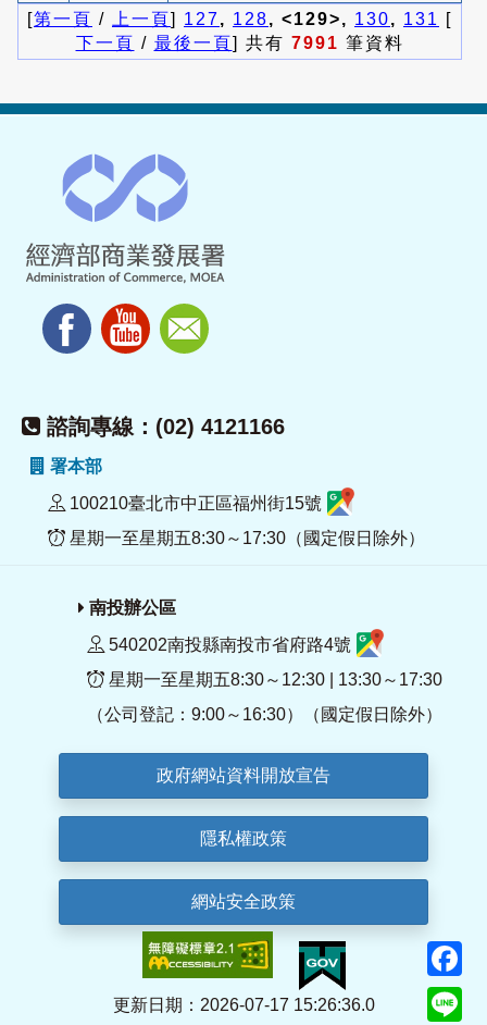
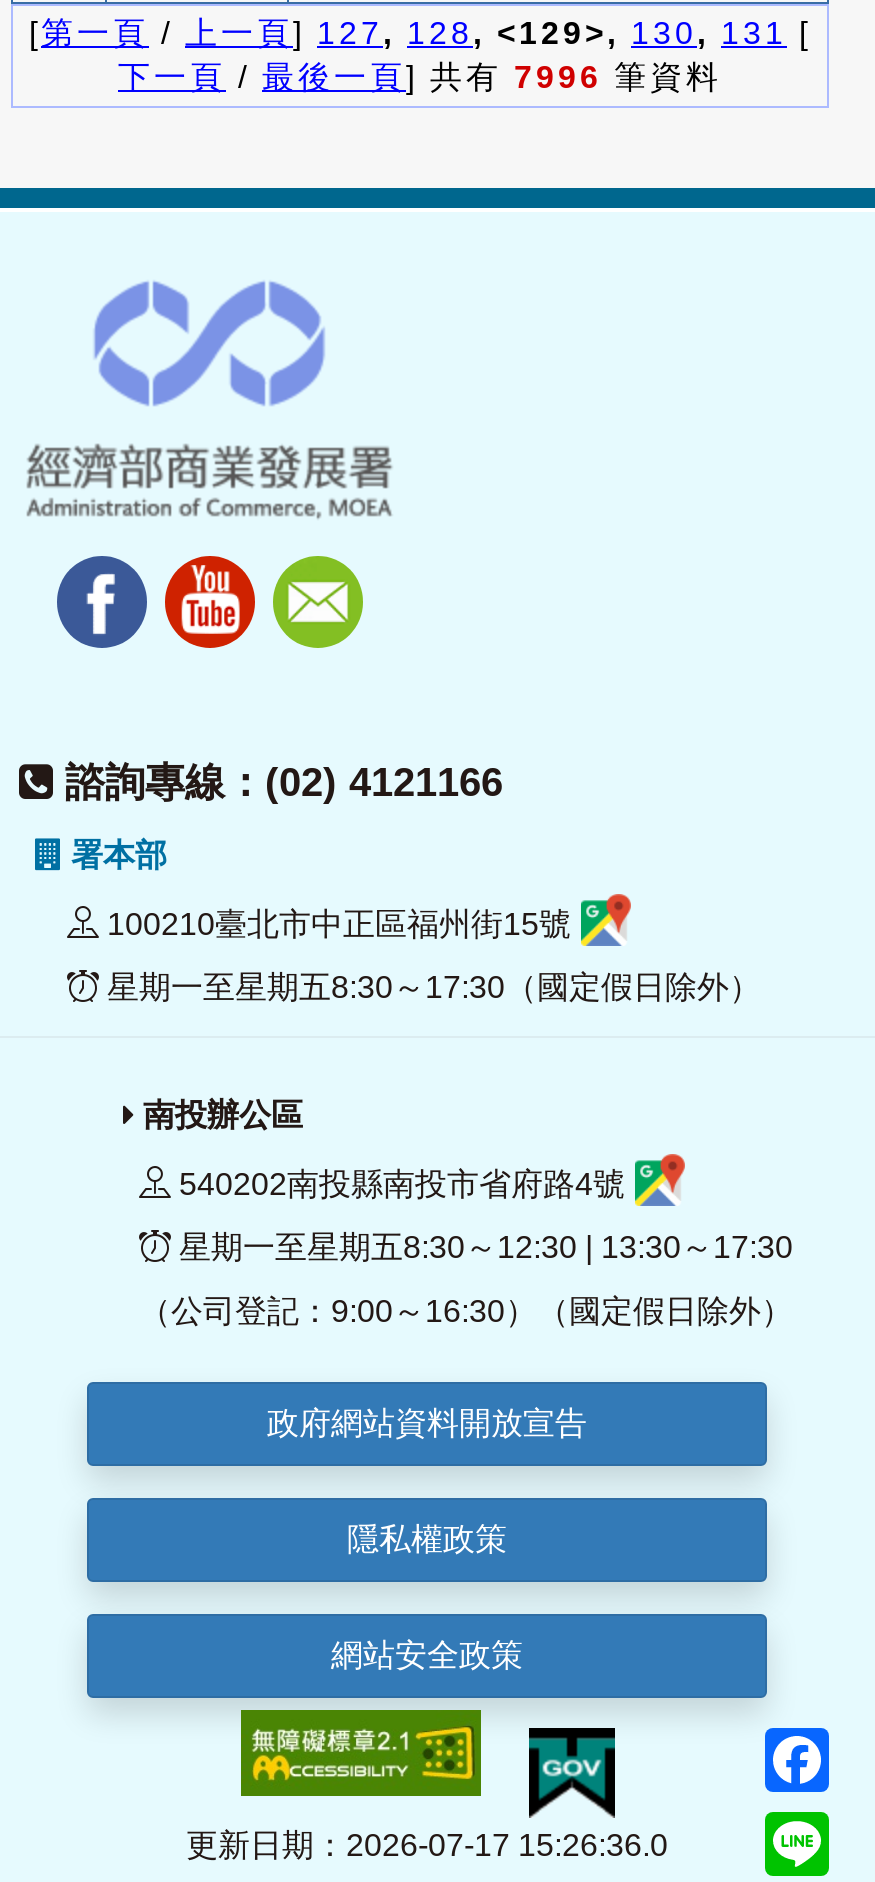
[76,34,404,52] 下一頁/最後一頁] 共有7991筆資料 -> [118,60,722,94] 下一頁/最後一頁] 共有7996筆資料

